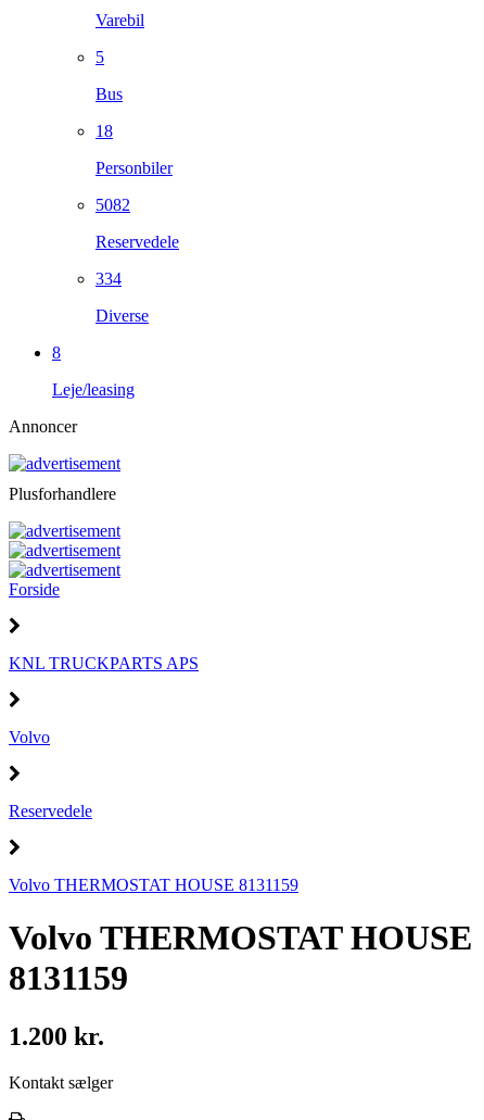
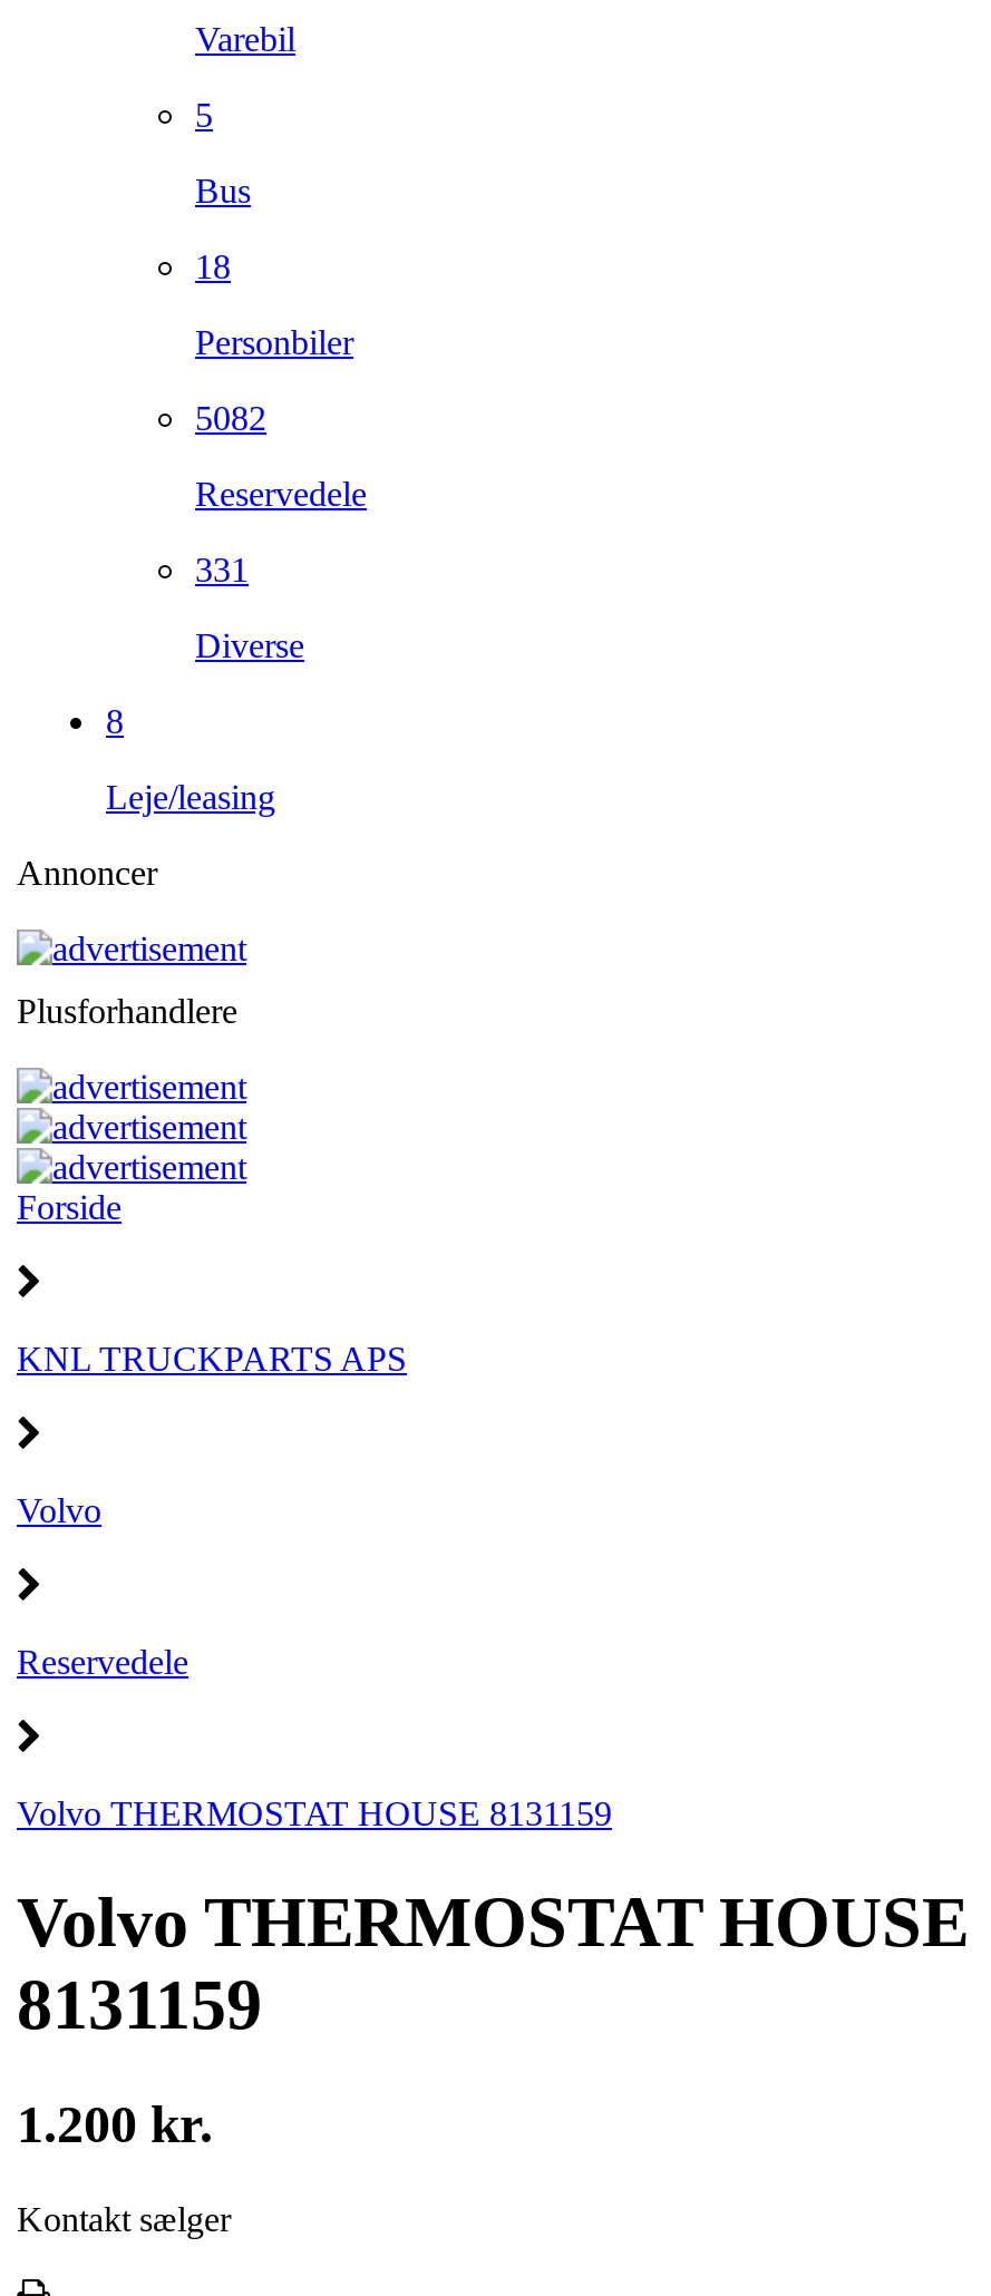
[95,269,122,288] 334 -> [195,551,249,588] 331

